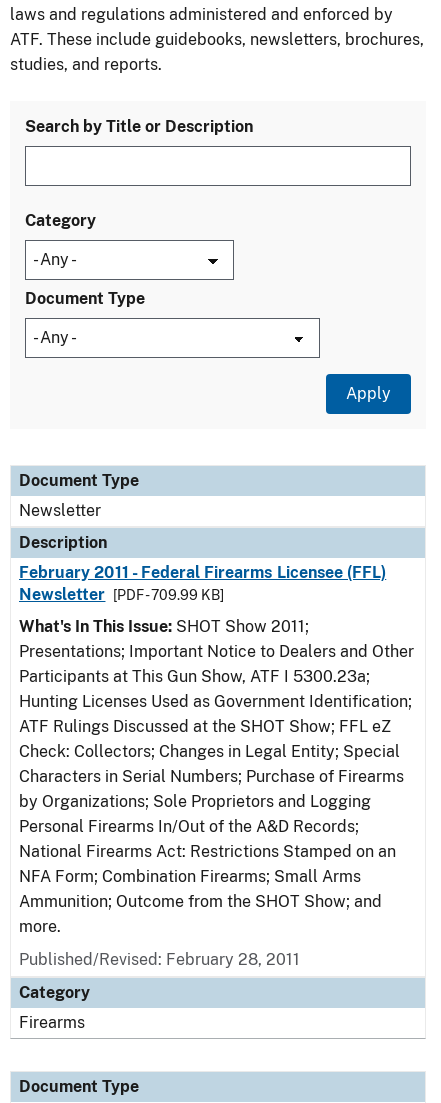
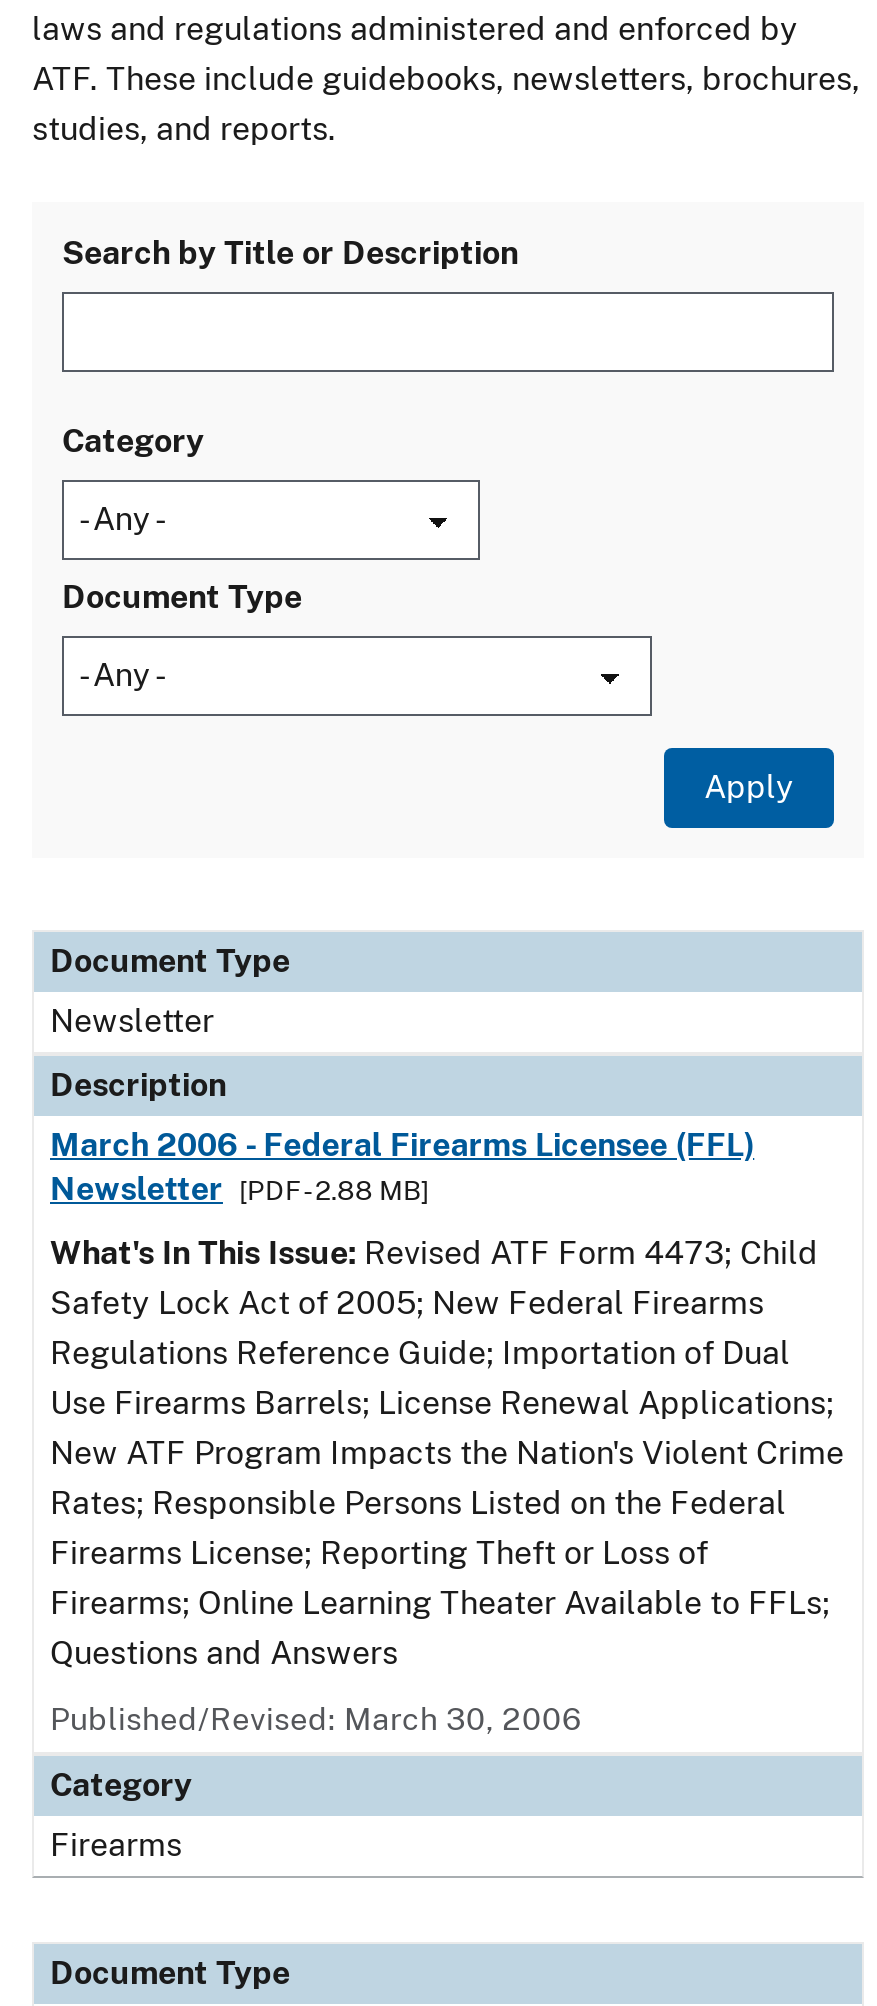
[19,563,386,604] February 2011 - Federal Firearms Licensee (FFL) | Newsletter [PDF - 709.99 KB] -> [50,1126,754,1208] March 2006 - Federal Firearms Licensee (FFL) | Newsletter [PDF - 2.88 MB]
[19,617,414,936] What's In This Issue: SHOT Show 2011; | Presentations; Important Notice to Dealers and Other | Participants at This Gun Show, ATF I 5300.23a; | Hunting Licenses Used as Government Identification; | ATF Rulings Discussed at the SHOT Show; FFL eZ | Check: Collectors; Changes in Legal Entity; Special | Characters in Serial Numbers; Purchase of Firearms | by Organizations; Sole Proprietors and Logging | Personal Firearms In/Out of the A&D Records; | National Firearms Act: Restrictions Stamped on an | NFA Form; Combination Firearms; Small Arms | Ammunition; Outcome from the SHOT Show; and | more. -> [50,1234,844,1672] What's In This Issue: Revised ATF Form 4473; Child | Safety Lock Act of 2005; New Federal Firearms | Regulations Reference Guide; Importation of Dual | Use Firearms Barrels; License Renewal Applications; | New ATF Program Impacts the Nation's Violent Crime | Rates; Responsible Persons Listed on the Federal | Firearms License; Reporting Theft or Loss of | Firearms; Online Learning Theater Available to FFLs; | Questions and Answers
[19,950,300,969] Published/Revised: February 28, 2011 -> [50,1700,582,1738] Published/Revised: March 30, 2006

